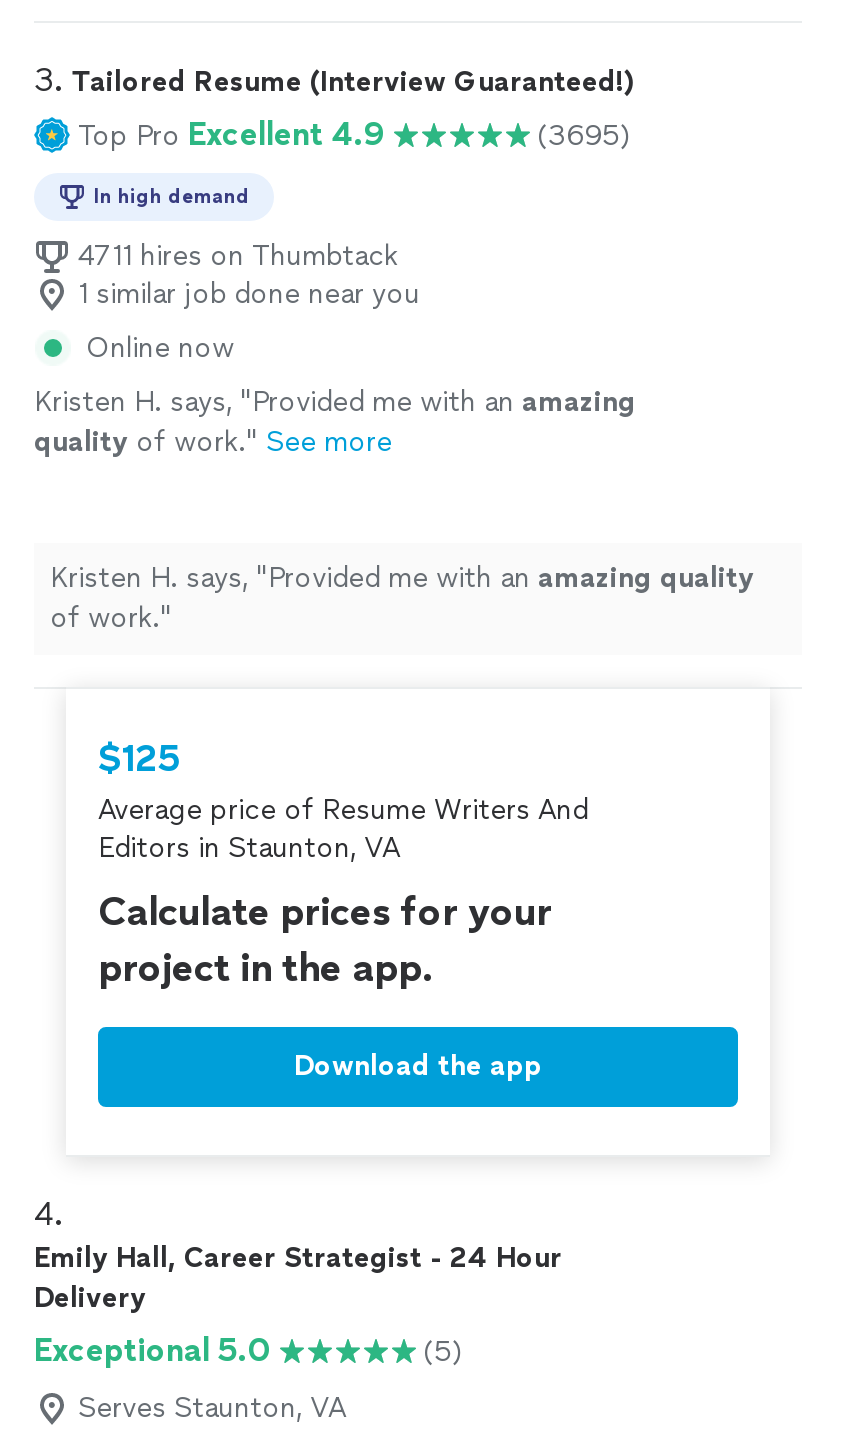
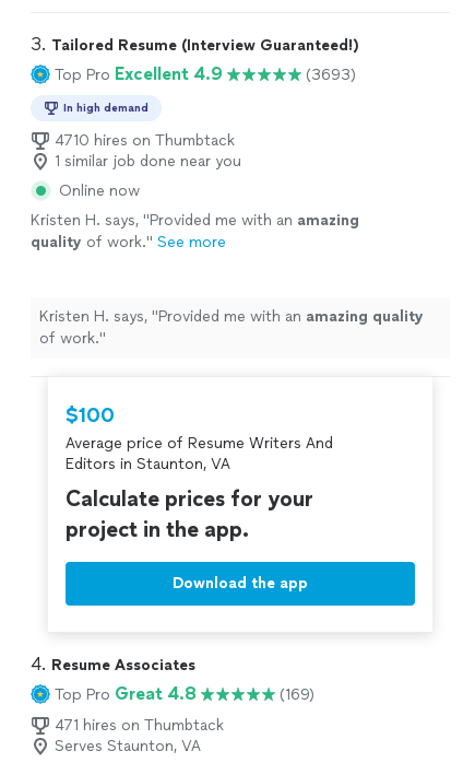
[538,118,630,152] (3695) -> [306,65,356,84] (3693)
[78,239,398,273] 4711 hires on Thumbtack -> [55,131,235,150] 4710 hires on Thumbtack
[98,737,180,781] $125 -> [66,403,115,427] $100
[34,1195,562,1369] 4. | Emily Hall, Career Strategist - 24 Hour | Delivery | Exceptional 5.0 | (5) -> [31,654,314,735] 4. Resume Associates | Top Pro Great 4.8 | (169) | 471 hires on Thumbtack

